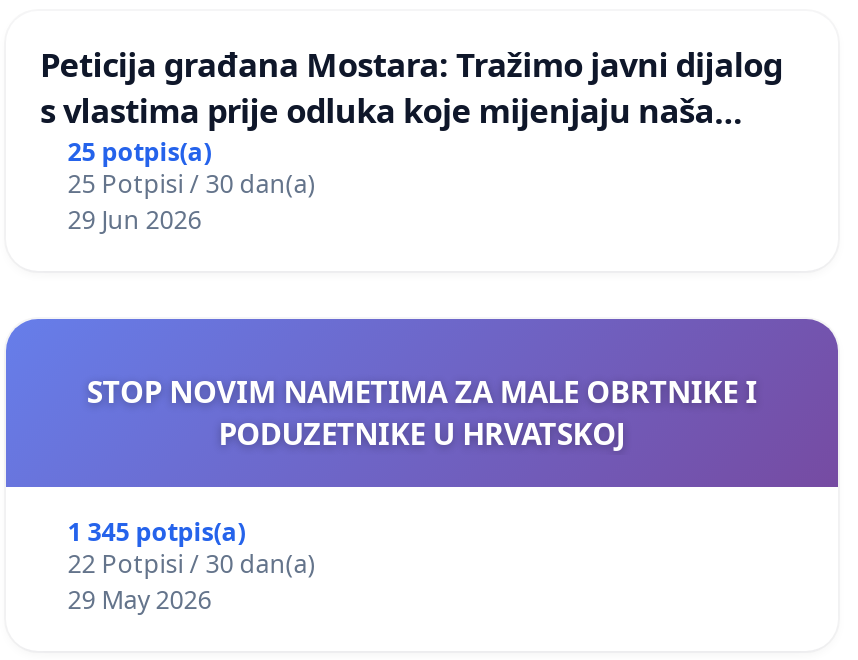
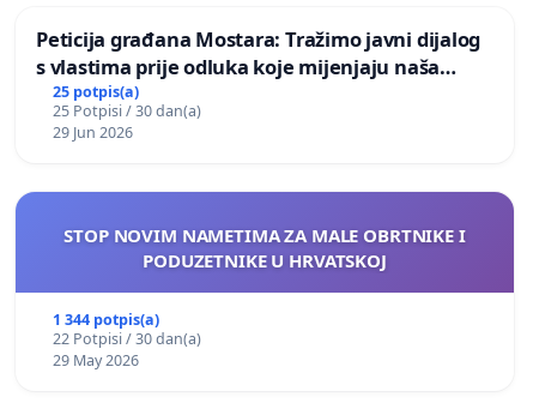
[68,515,246,549] 1 345 potpis(a) -> [52,310,159,330] 1 344 potpis(a)

